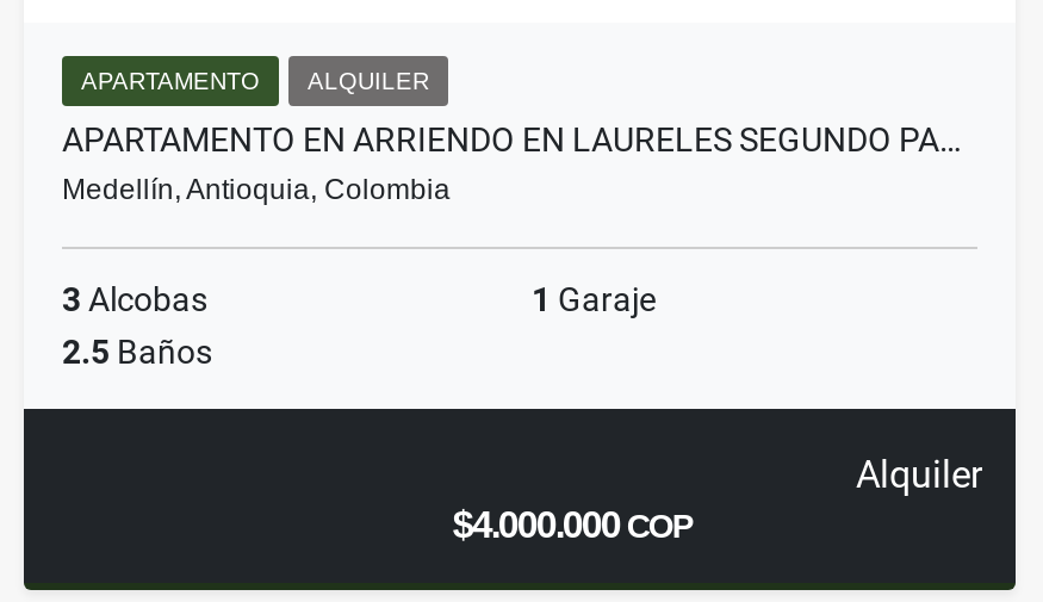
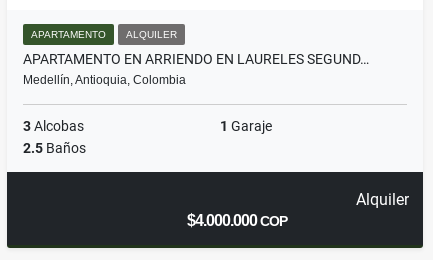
[62,121,961,159] APARTAMENTO EN ARRIENDO EN LAURELES SEGUNDO PA… -> [23,51,369,67] APARTAMENTO EN ARRIENDO EN LAURELES SEGUND…

